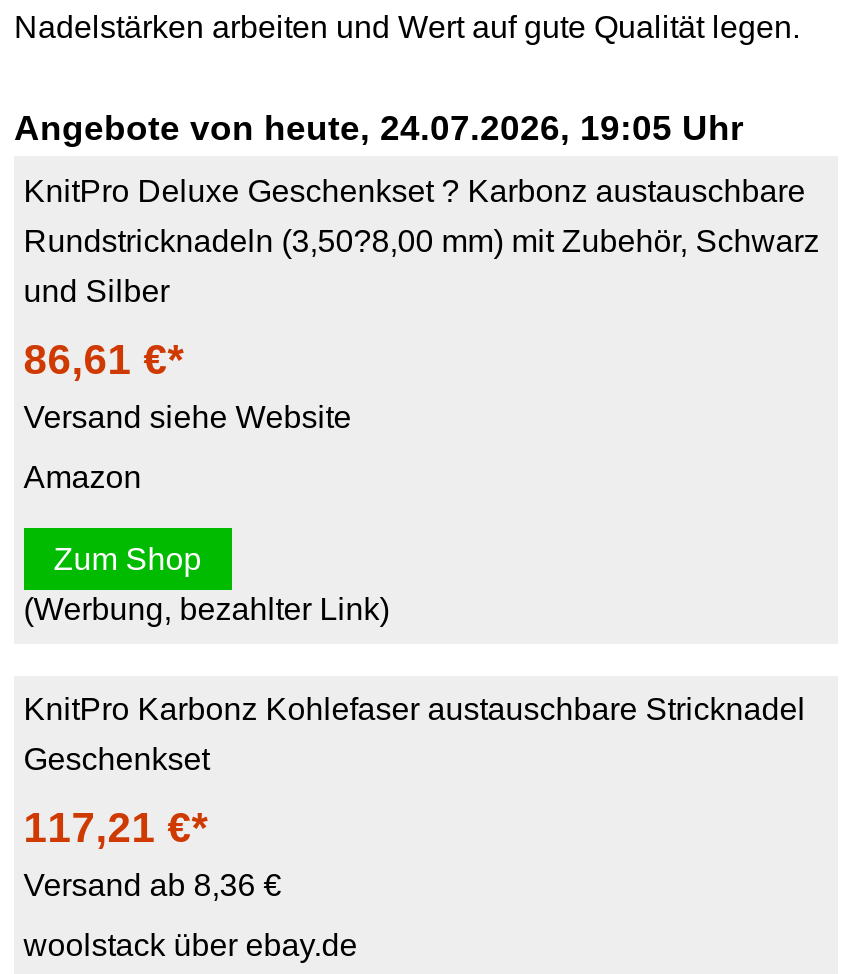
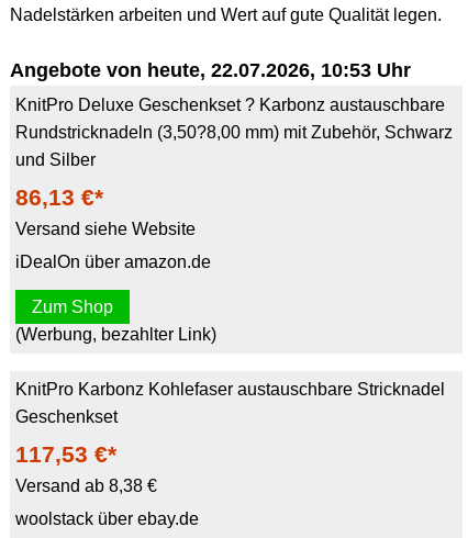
[14,109,744,149] Angebote von heute, 24.07.2026, 19:05 Uhr -> [10,60,411,82] Angebote von heute, 22.07.2026, 10:53 Uhr
[24,336,184,382] 86,61 €* -> [15,184,103,210] 86,13 €*
[24,459,142,493] Amazon -> [15,252,211,271] iDealOn über amazon.de
[24,804,208,850] 117,21 €* -> [15,441,116,467] 117,53 €*
[24,868,282,902] Versand ab 8,36 € -> [15,477,157,495] Versand ab 8,38 €

